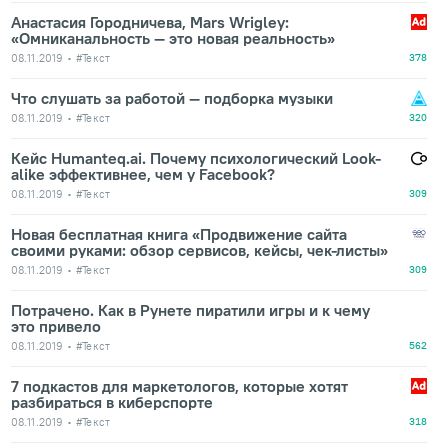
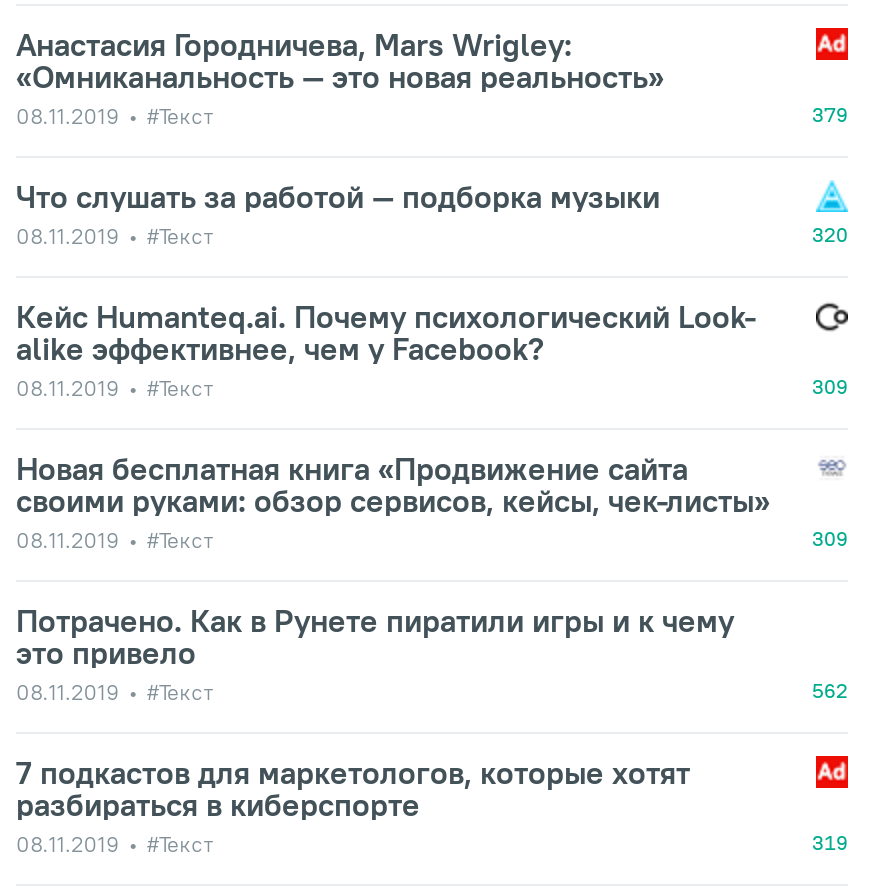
[409,51,427,64] 378 -> [812,102,848,128] 379
[409,415,427,428] 318 -> [812,830,848,856] 319

